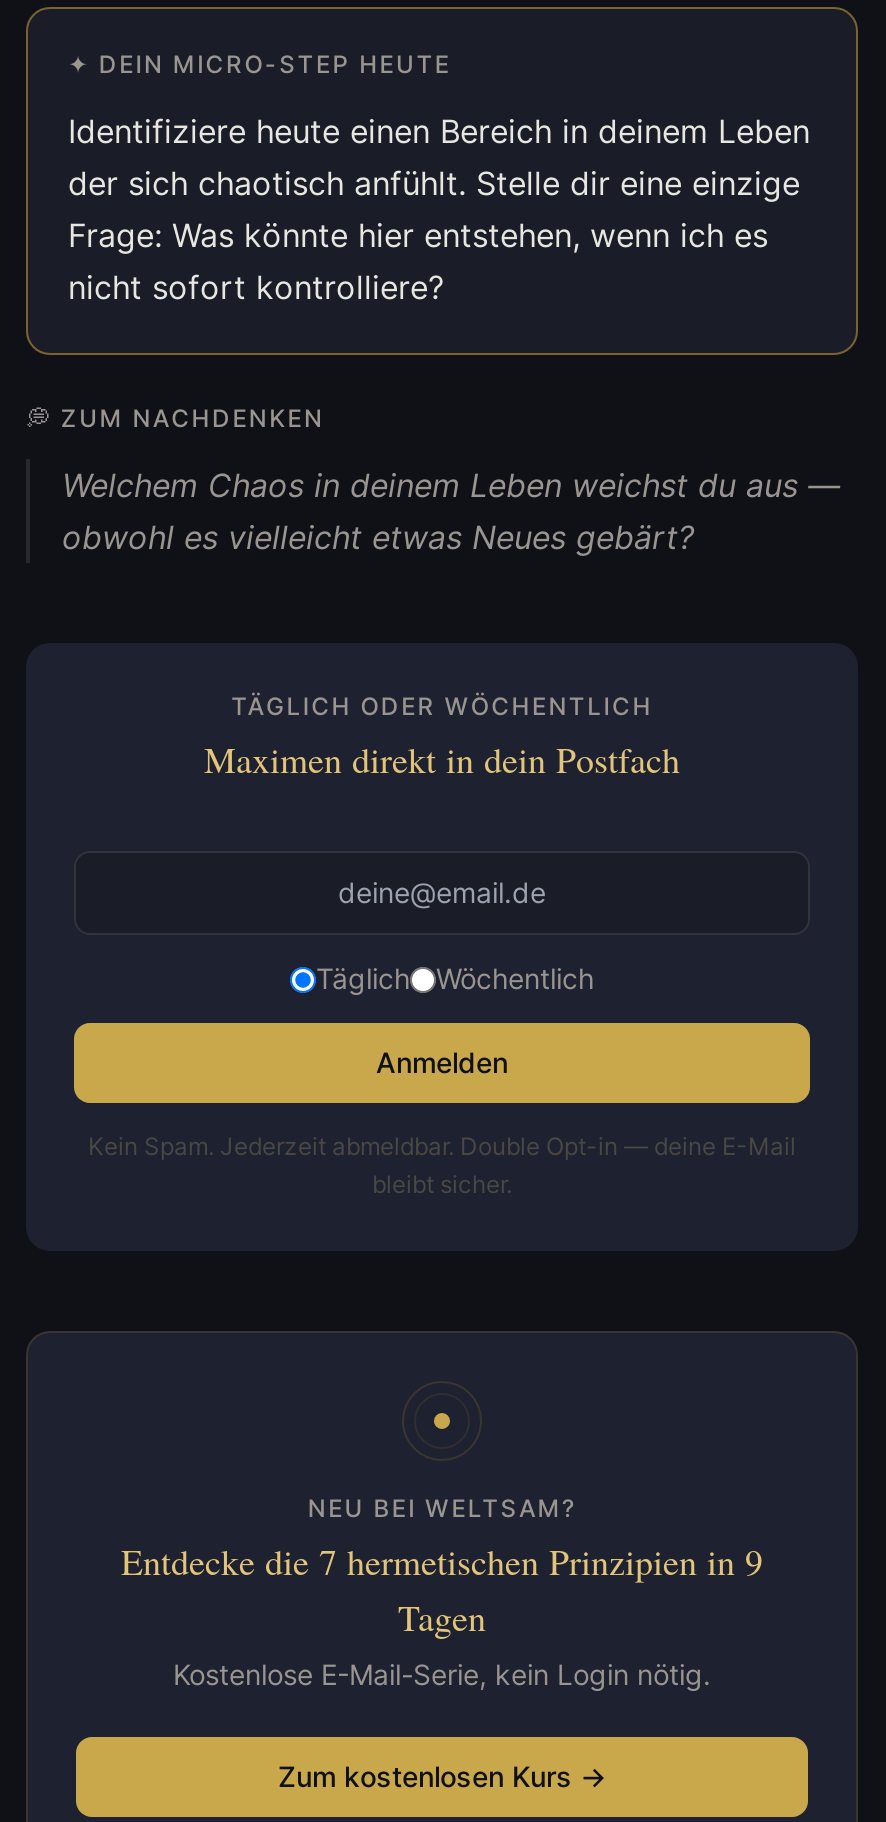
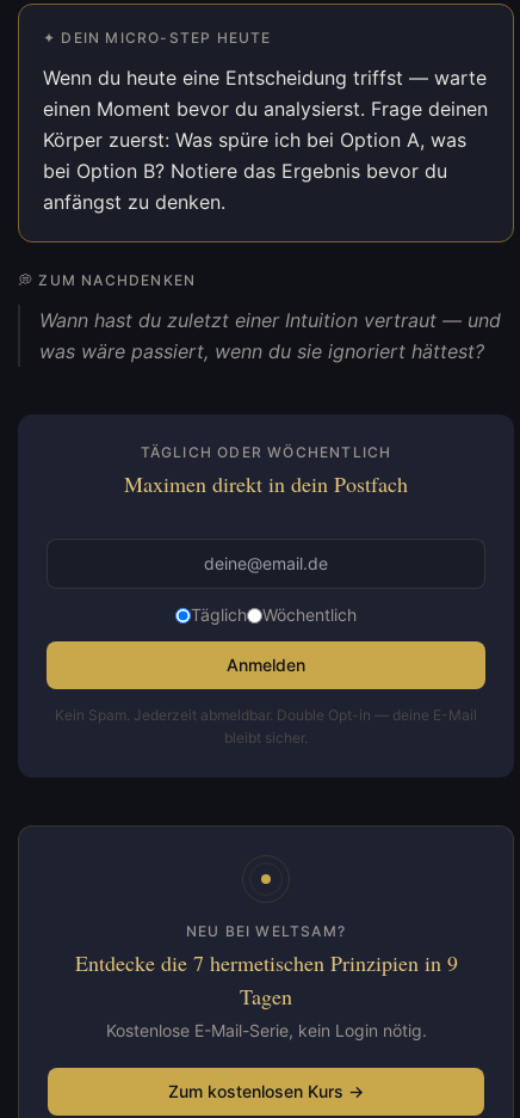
[68,111,810,307] Identifiziere heute einen Bereich in deinem Leben | der sich chaotisch anfühlt. Stelle dir eine einzige | Frage: Was könnte hier entstehen, wenn ich es | nicht sofort kontrolliere? -> [43,66,488,214] Wenn du heute eine Entscheidung triffst — warte | einen Moment bevor du analysierst. Frage deinen | Körper zuerst: Was spüre ich bei Option A, was | bei Option B? Notiere das Ergebnis bevor du | anfängst zu denken.
[62,465,840,557] Welchem Chaos in deinem Leben weichst du aus — | obwohl es vielleicht etwas Neues gebärt? -> [39,308,501,363] Wann hast du zuletzt einer Intuition vertraut — und | was wäre passiert, wenn du sie ignoriert hättest?

